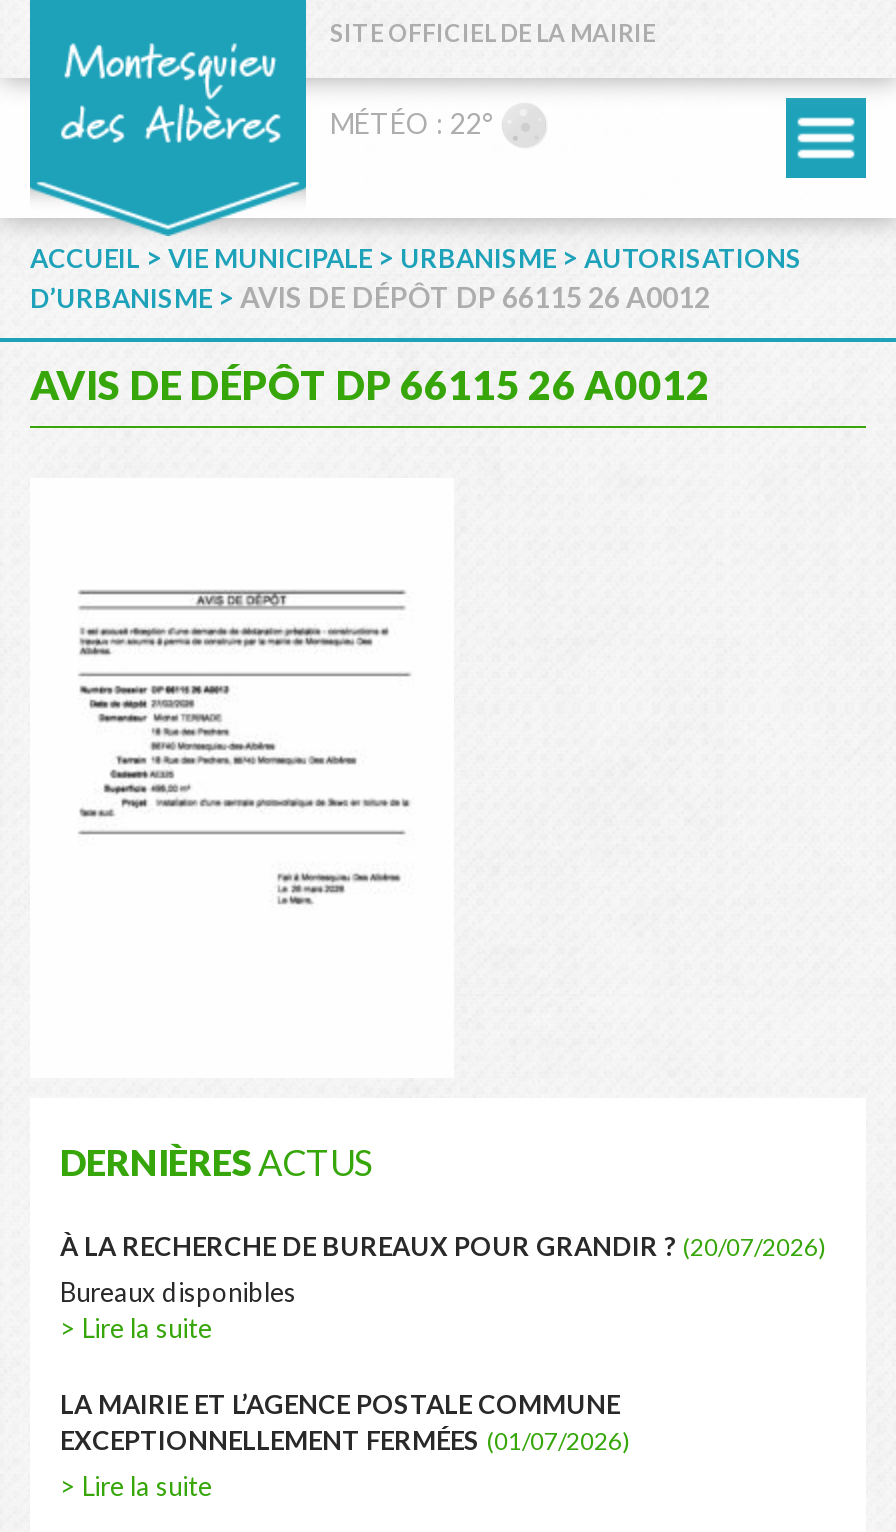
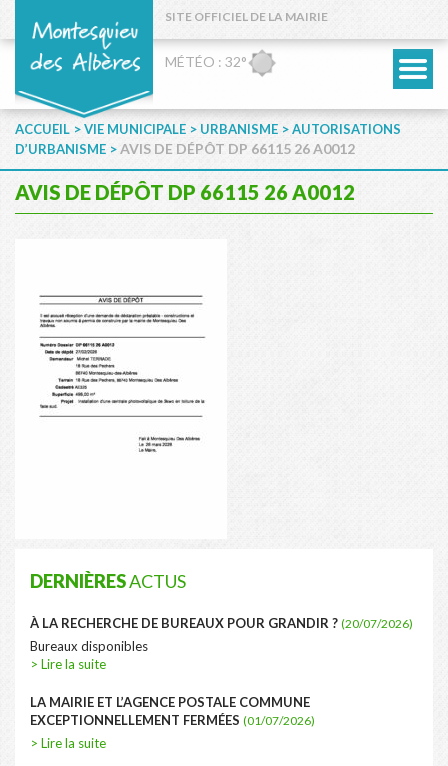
[330,106,494,140] MÉTÉO : 22° -> [165,53,247,70] MÉTÉO : 32°

